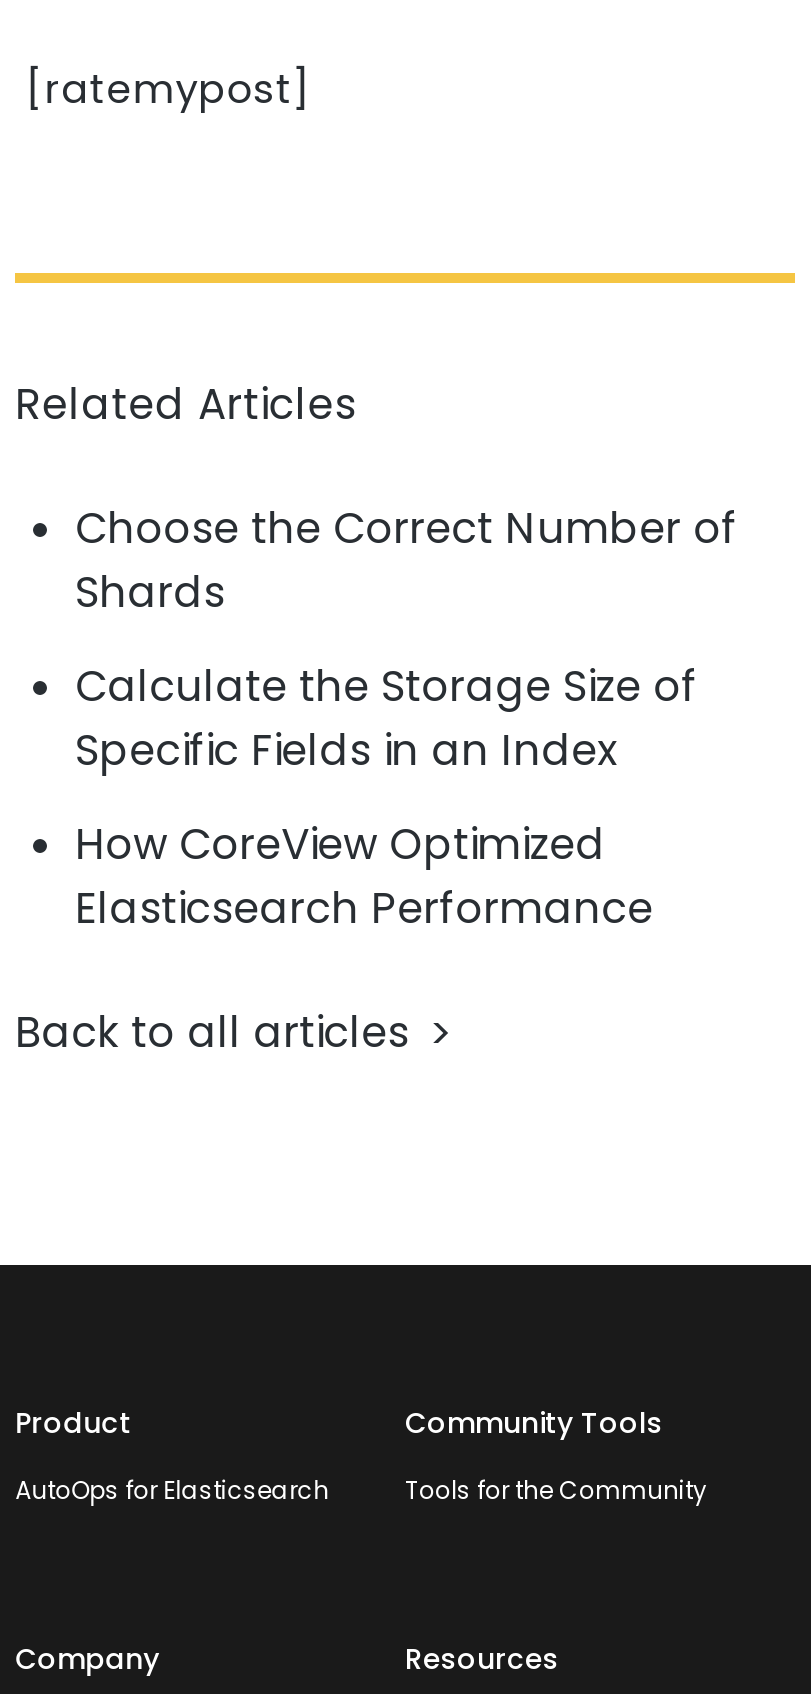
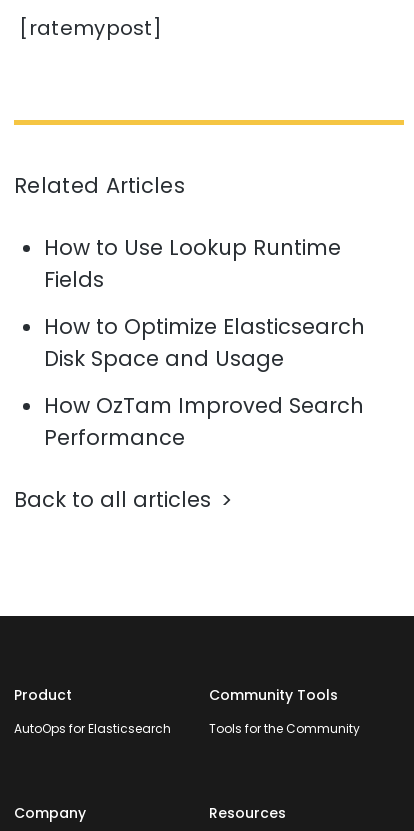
[75,499,737,621] Choose the Correct Number of | Shards -> [44,233,341,294] How to Use Lookup Runtime | Fields
[75,657,697,779] Calculate the Storage Size of | Specific Fields in an Index -> [44,312,365,373] How to Optimize Elasticsearch | Disk Space and Usage
[75,815,653,937] How CoreView Optimized | Elasticsearch Performance -> [44,391,364,452] How OzTam Improved Search | Performance

